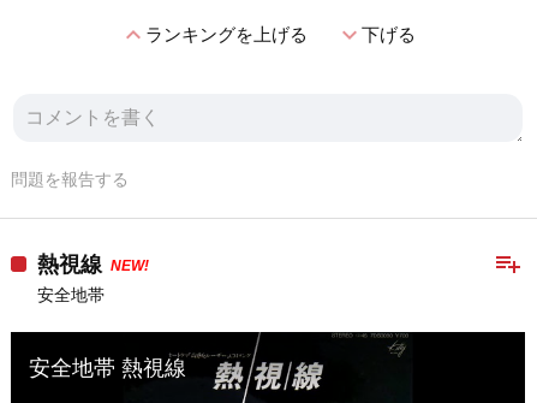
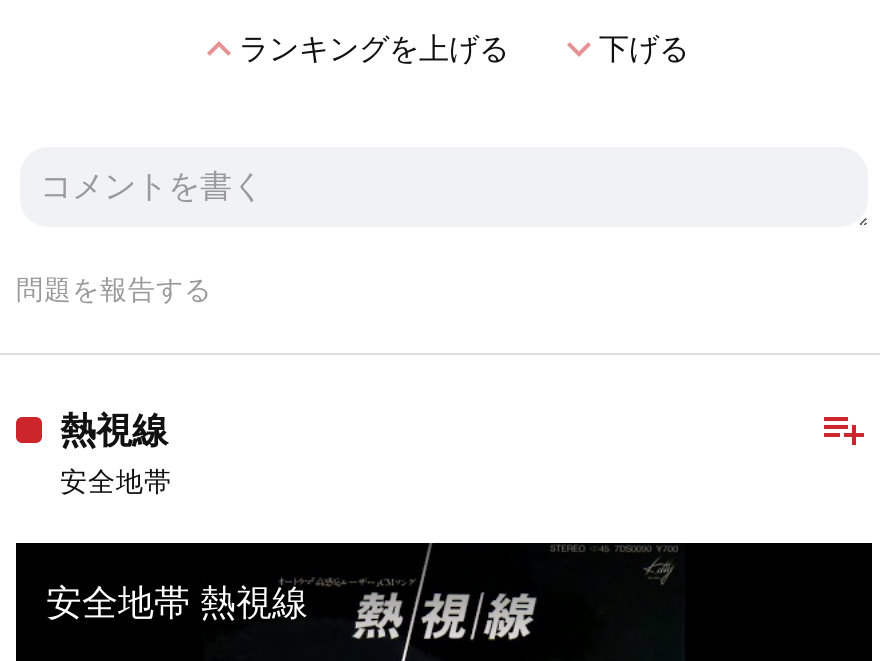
[37,252,149,276] 熱視線 NEW! -> [60,410,168,450] 熱視線

